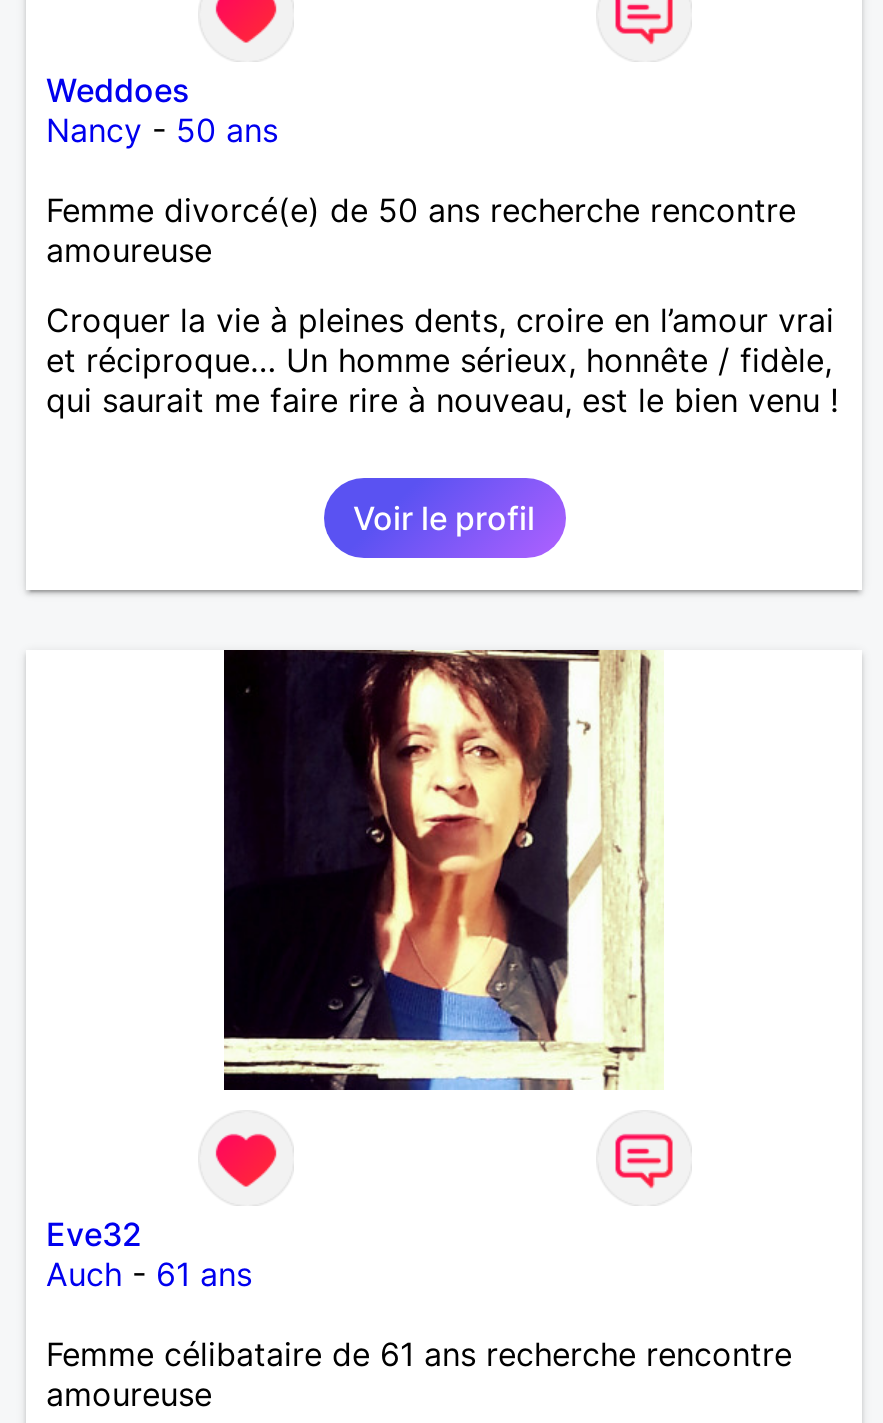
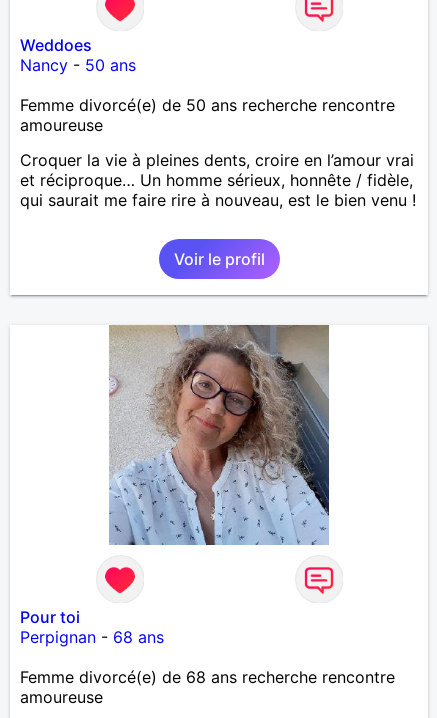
[222,650,664,1092] [image] -> [109,324,330,546] [image]
[46,1214,252,1294] Eve32 | Auch - 61 ans -> [20,607,164,647] Pour toi | Perpignan - 68 ans
[46,1334,792,1374] Femme célibataire de 61 ans recherche rencontre -> [20,667,395,687] Femme divorcé(e) de 68 ans recherche rencontre

